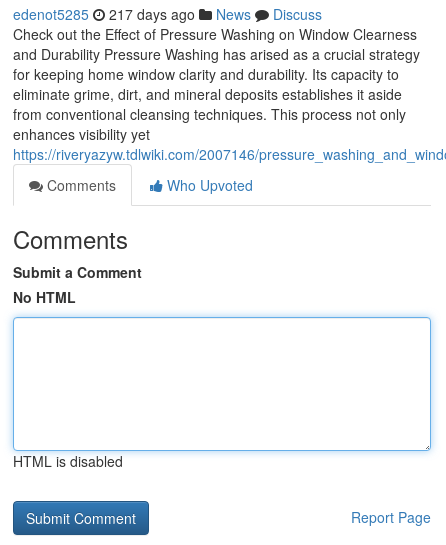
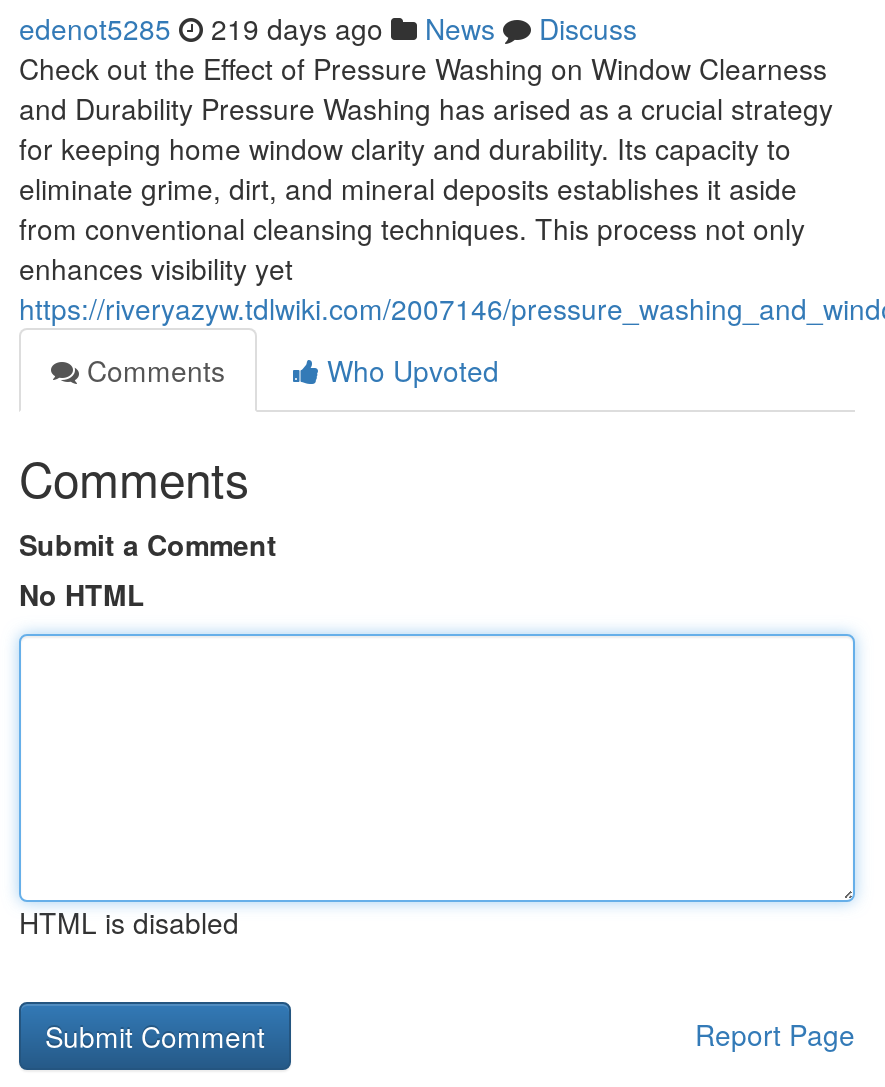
[13,4,322,24] edenot5285 217 days ago News Discuss -> [19,8,637,48] edenot5285 219 days ago News Discuss

